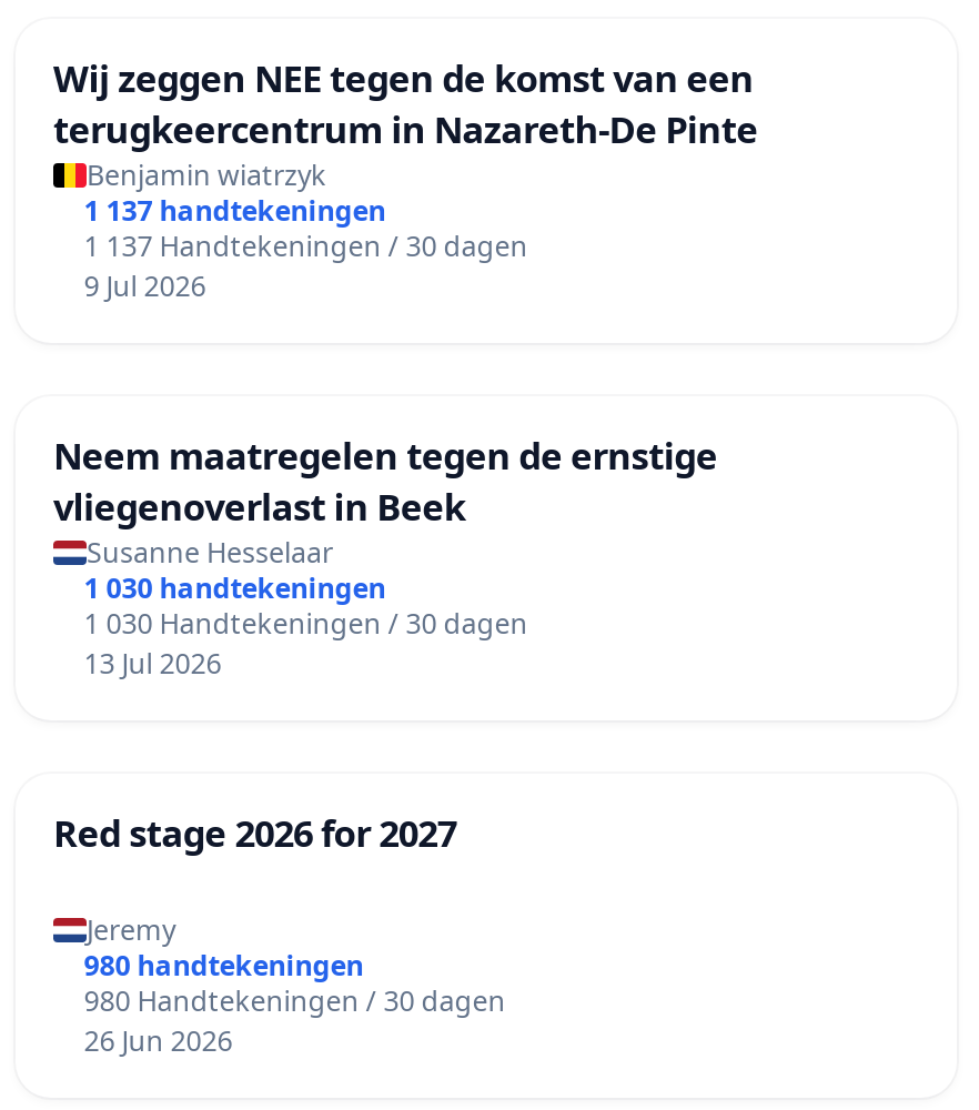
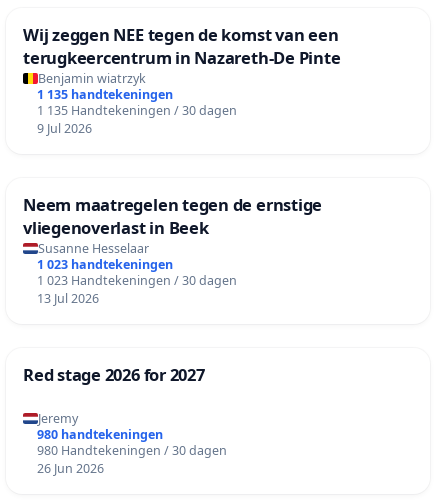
[84,192,386,230] 1 137 handtekeningen -> [37,86,173,103] 1 135 handtekeningen
[84,227,528,265] 1 137 Handtekeningen / 30 dagen -> [37,102,237,119] 1 135 Handtekeningen / 30 dagen
[84,569,386,607] 1 030 handtekeningen -> [37,256,173,273] 1 023 handtekeningen
[84,604,528,642] 1 030 Handtekeningen / 30 dagen -> [37,272,237,289] 1 023 Handtekeningen / 30 dagen

